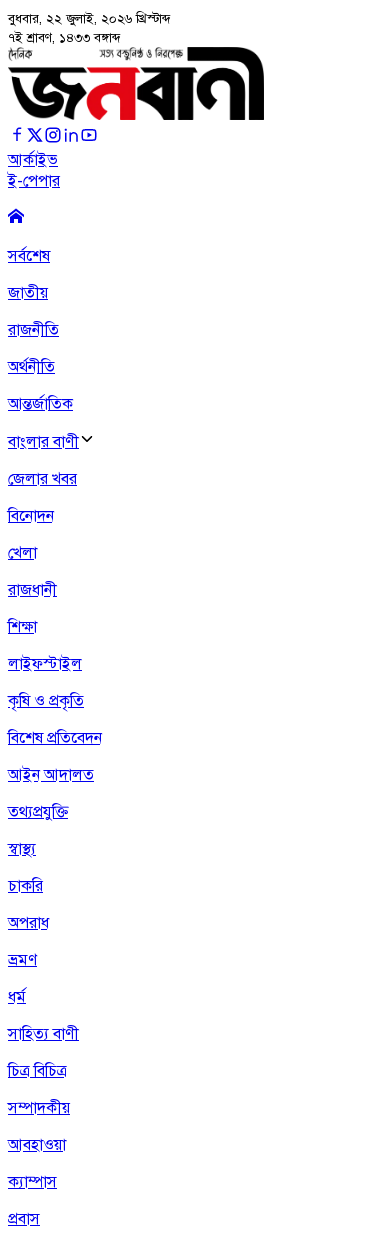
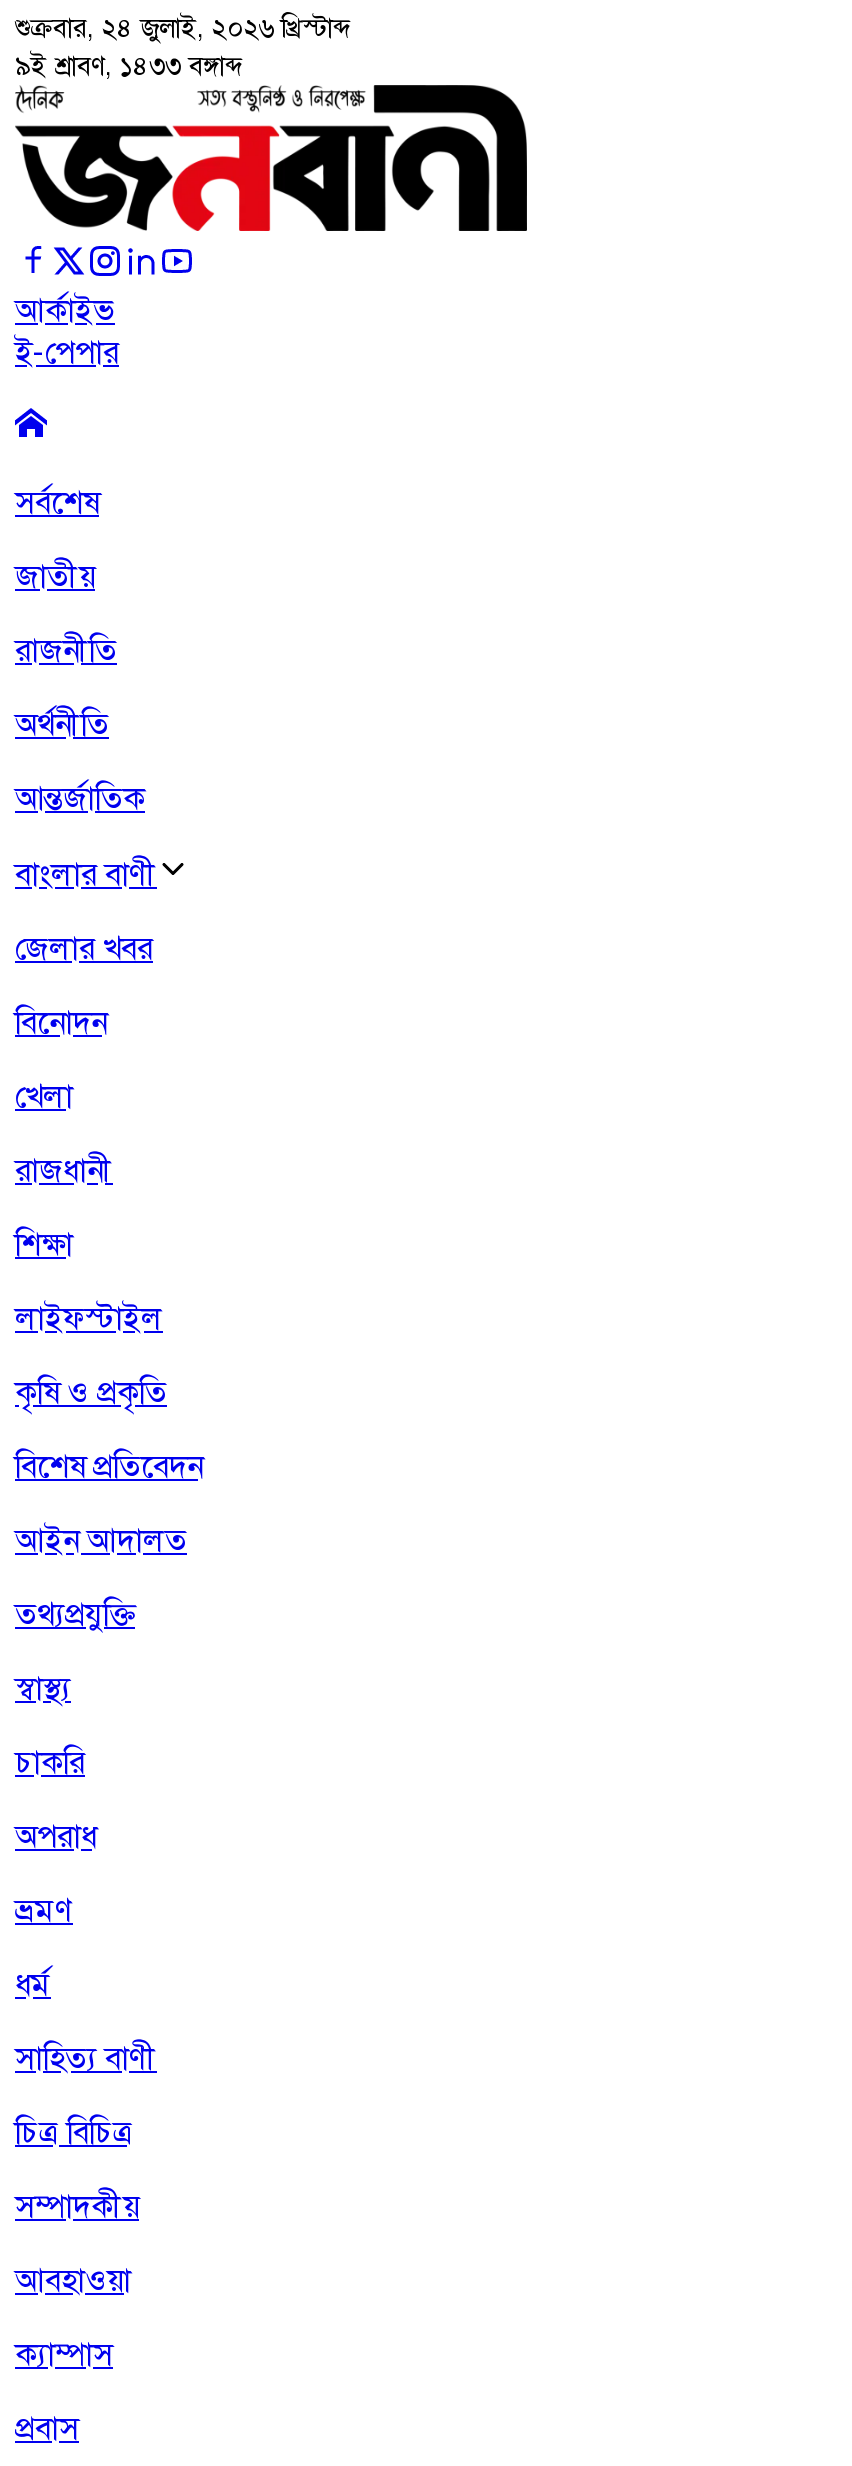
[8,10,171,27] বুধবার, ২২ জুলাই, ২০২৬ খ্রিস্টাব্দ -> [15,11,351,45] শুক্রবার, ২৪ জুলাই, ২০২৬ খ্রিস্টাব্দ
[8,29,121,46] ৭ই শ্রাবণ, ১৪৩৩ বঙ্গাব্দ -> [15,49,243,83] ৯ই শ্রাবণ, ১৪৩৩ বঙ্গাব্দ

